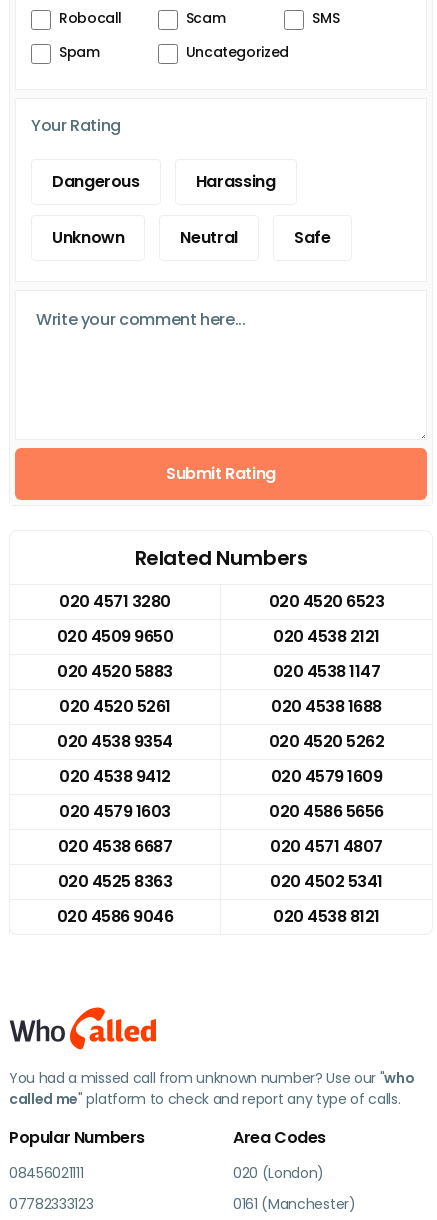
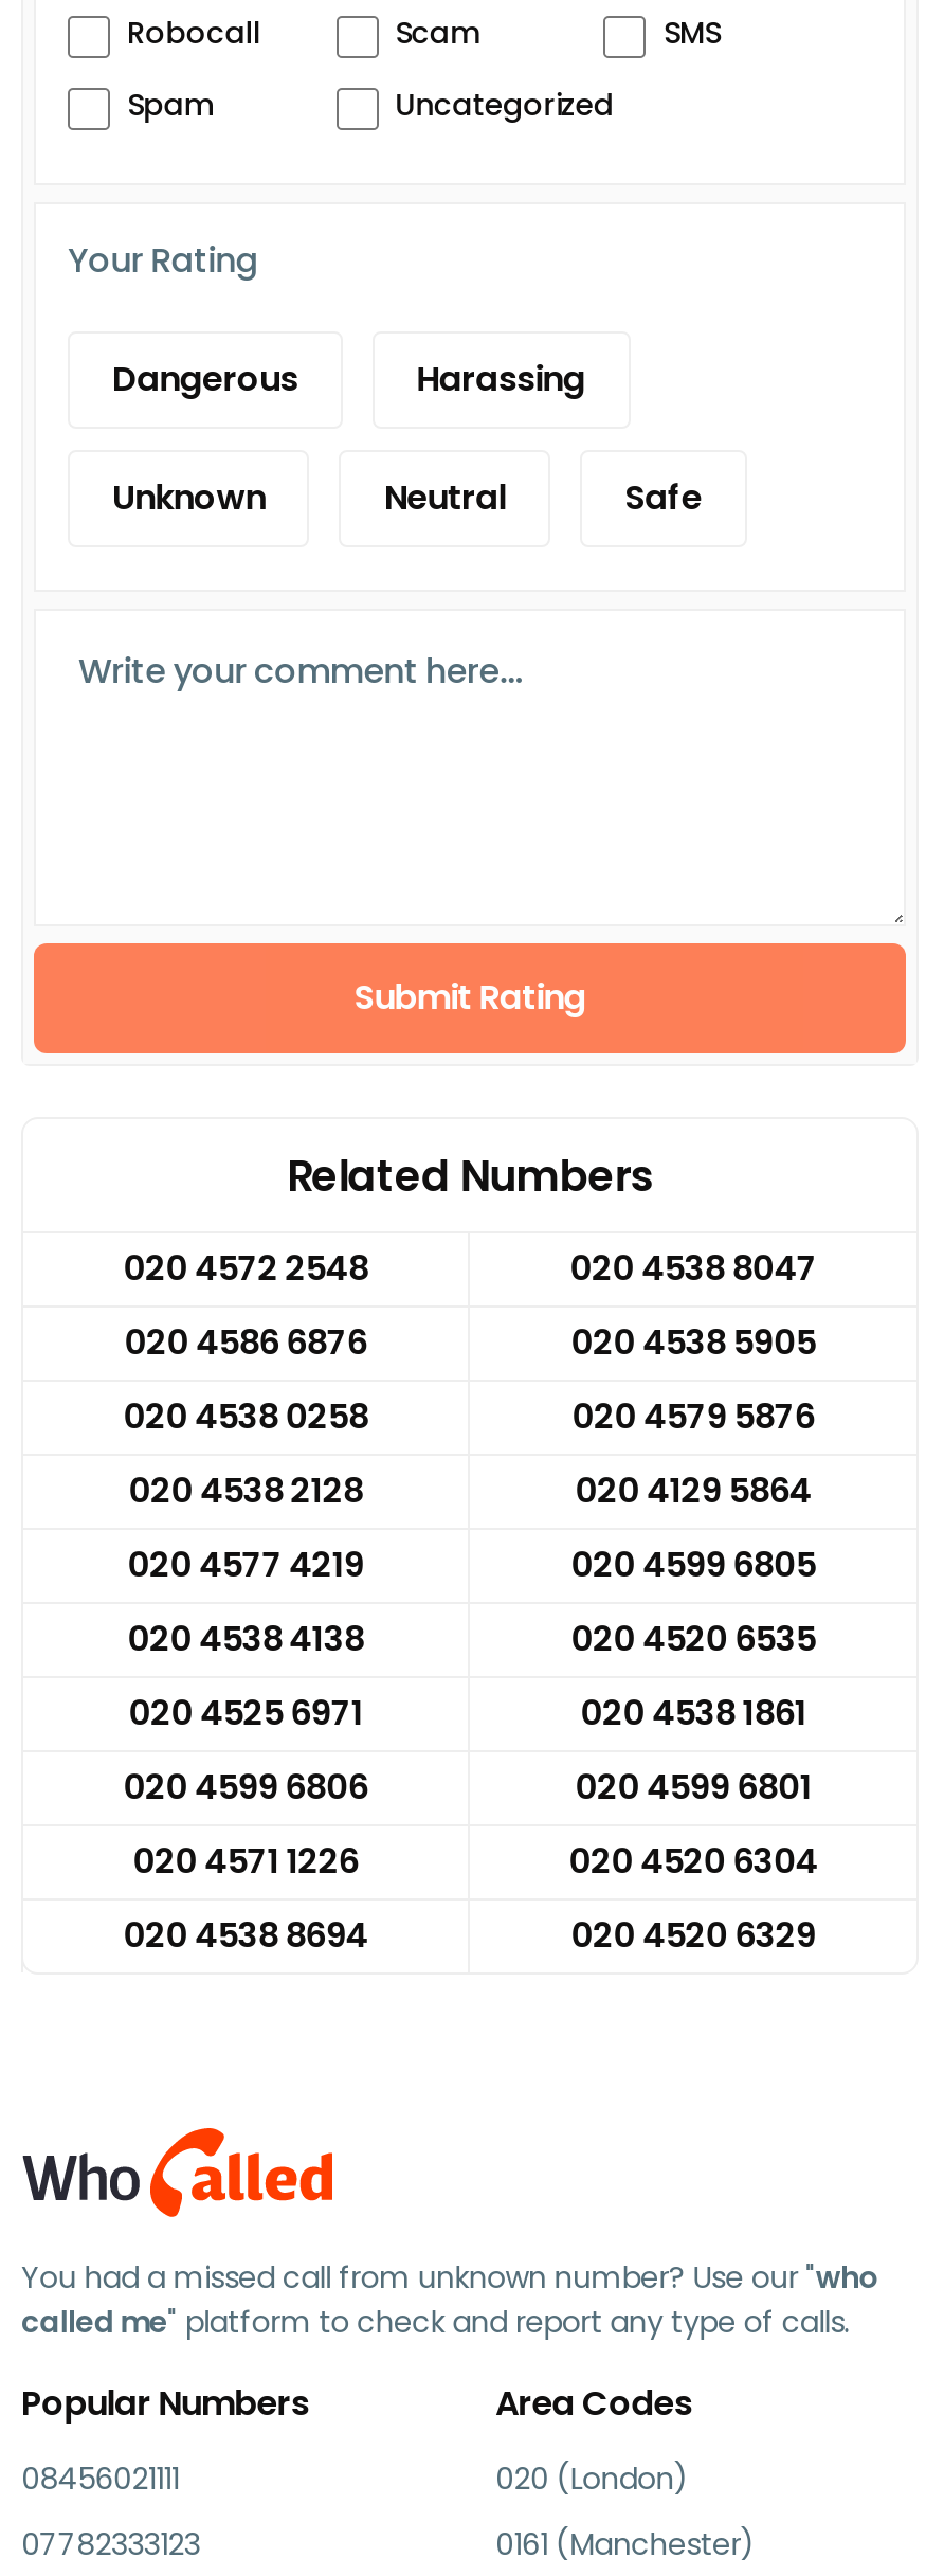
[59,590,171,613] 020 4571 3280 -> [123,1243,368,1292] 020 4572 2548
[269,590,384,613] 020 4520 6523 -> [570,1243,817,1292] 020 4538 8047
[57,625,173,648] 020 4509 9650 -> [124,1318,367,1366] 020 4586 6876
[273,625,380,648] 020 4538 2121 -> [571,1318,816,1366] 020 4538 5905
[57,660,173,683] 020 4520 5883 -> [123,1392,368,1440] 020 4538 0258
[273,660,380,683] 020 4538 1147 -> [572,1392,815,1440] 020 4579 5876
[59,695,171,718] 020 4520 5261 -> [128,1466,363,1514] 020 4538 2128
[271,695,382,718] 020 4538 1688 -> [575,1466,812,1514] 020 4129 5864
[57,730,173,753] 020 4538 9354 -> [127,1540,364,1589] 020 4577 4219
[269,730,384,753] 020 4520 5262 -> [571,1540,816,1589] 020 4599 6805
[59,765,171,788] 020 4538 9412 -> [127,1614,364,1663] 020 4538 4138
[271,765,382,788] 020 4579 1609 -> [571,1614,816,1663] 020 4520 6535
[59,800,171,823] 020 4579 1603 -> [128,1688,363,1737] 020 4525 6971
[269,800,384,823] 020 4586 5656 -> [580,1688,806,1737] 020 4538 1861
[58,835,172,858] 020 4538 6687 -> [123,1762,368,1811] 020 4599 6806
[270,835,383,858] 020 4571 4807 -> [575,1762,812,1811] 020 4599 6801
[58,870,172,893] 020 4525 8363 -> [132,1836,359,1885] 020 4571 1226
[270,870,383,893] 020 4502 5341 -> [569,1836,818,1885] 020 4520 6304
[57,905,173,928] 020 4586 9046 -> [123,1910,368,1959] 020 4538 8694
[273,905,380,928] 020 4538 8121 -> [571,1910,816,1959] 020 4520 6329

